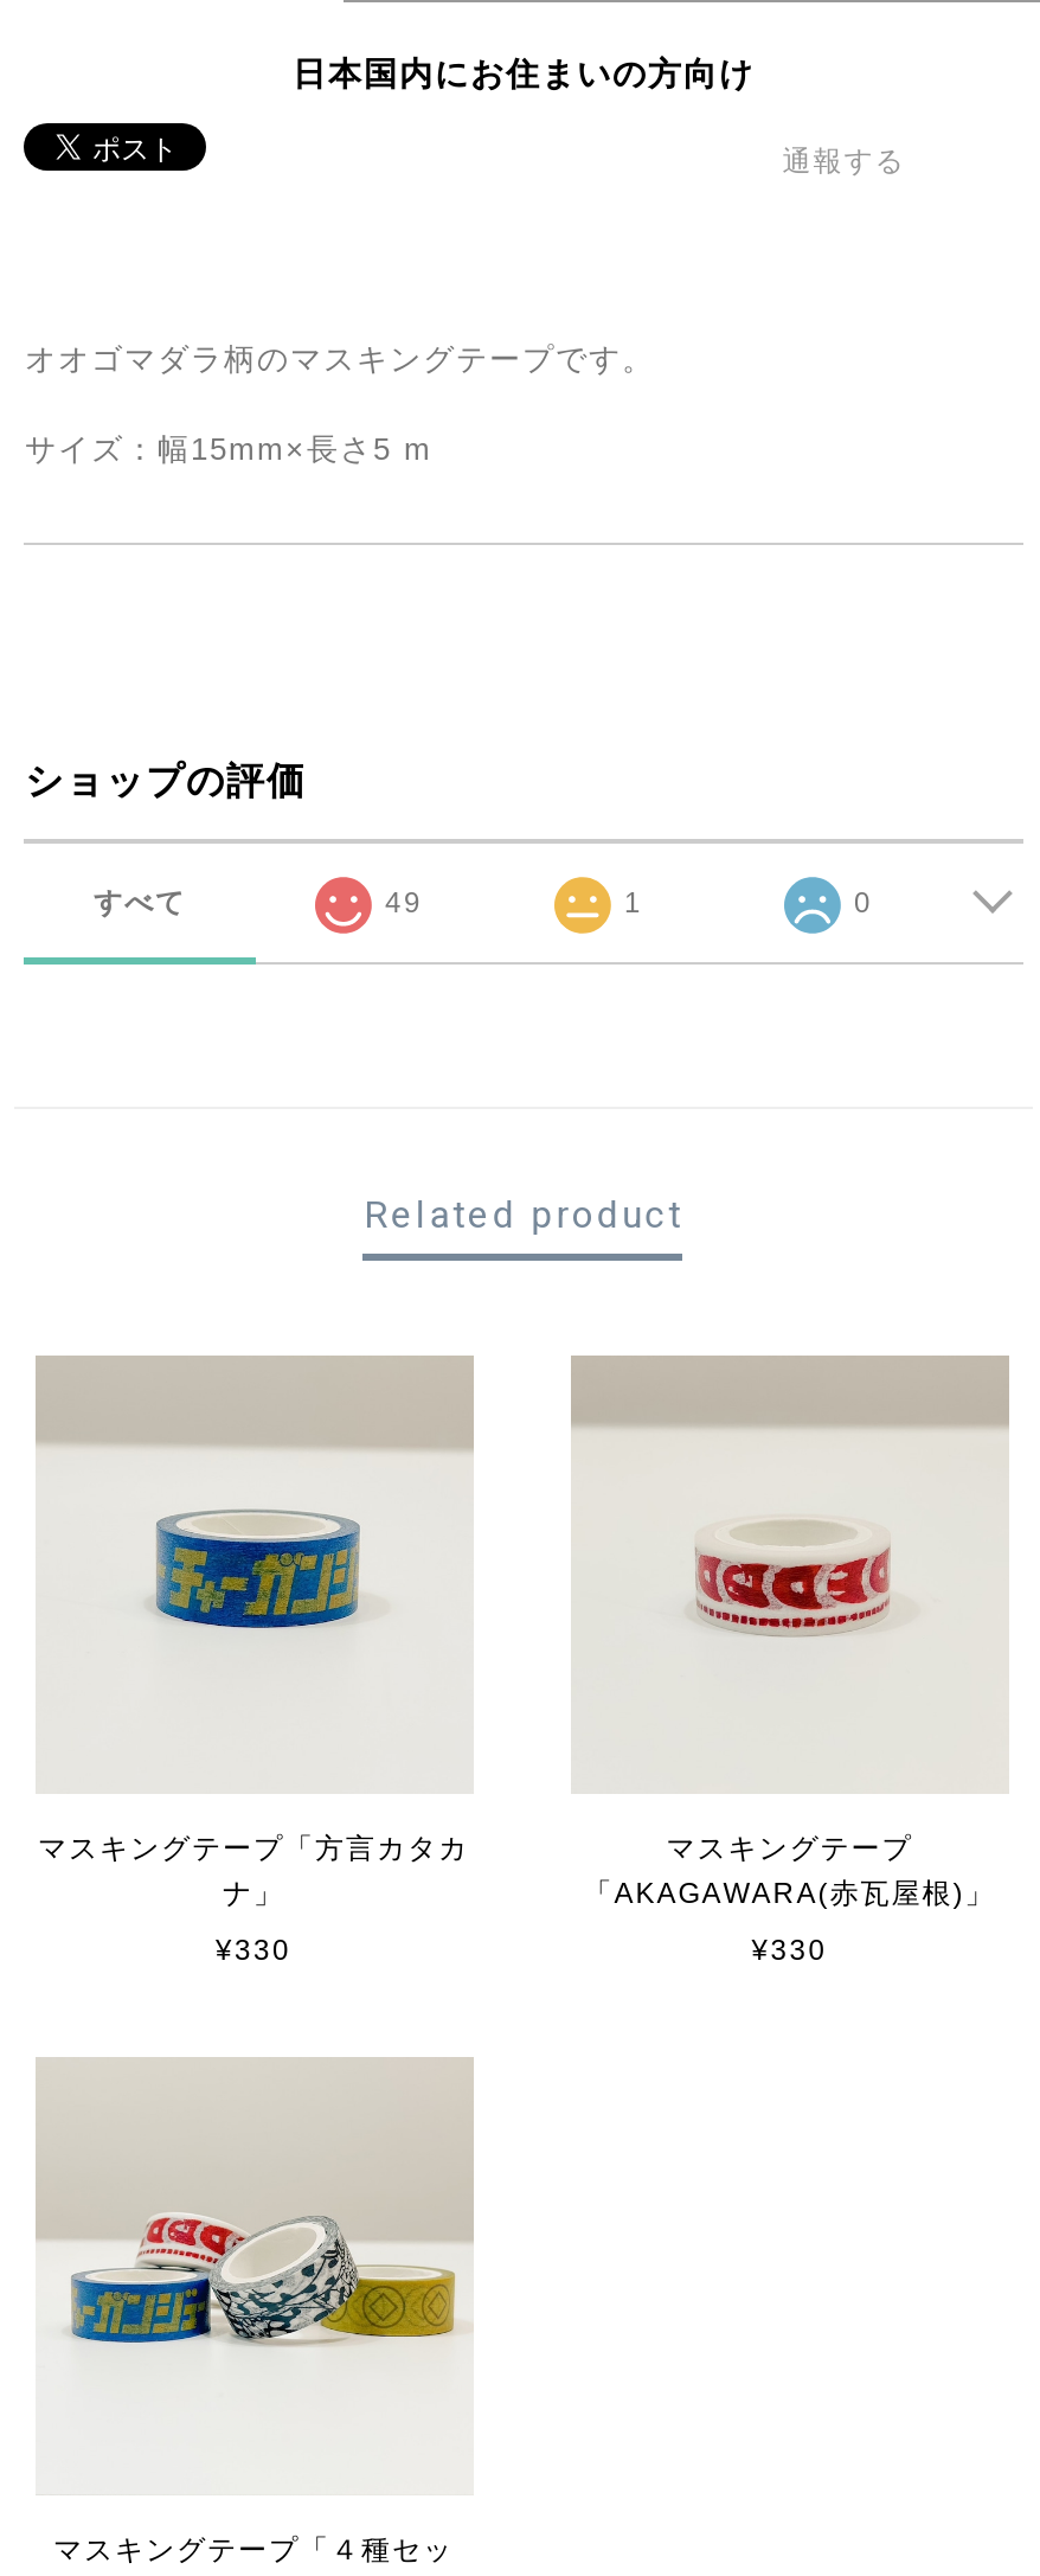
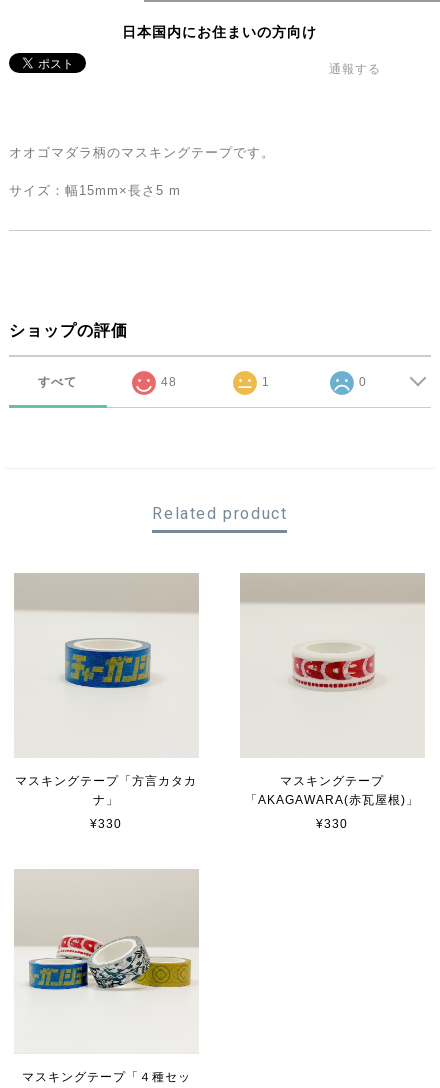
[385,886,423,919] 49 -> [161,375,177,389] 48

